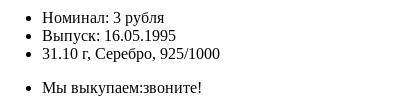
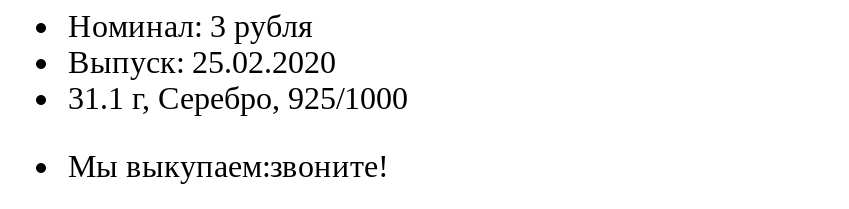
[42,27,176,44] Выпуск: 16.05.1995 -> [68,45,336,79] Выпуск: 25.02.2020
[42,45,220,62] 31.10 г, Серебро, 925/1000 -> [68,81,408,115] 31.1 г, Серебро, 925/1000

